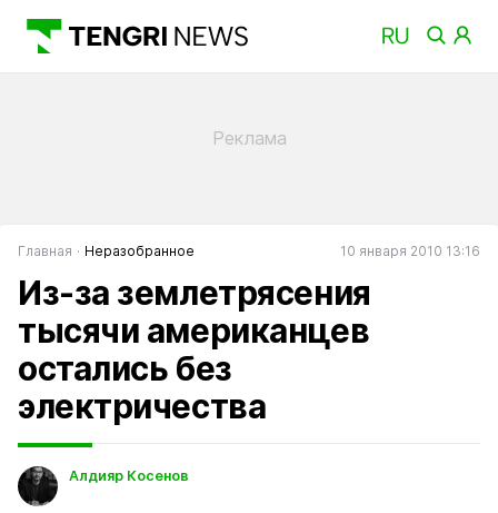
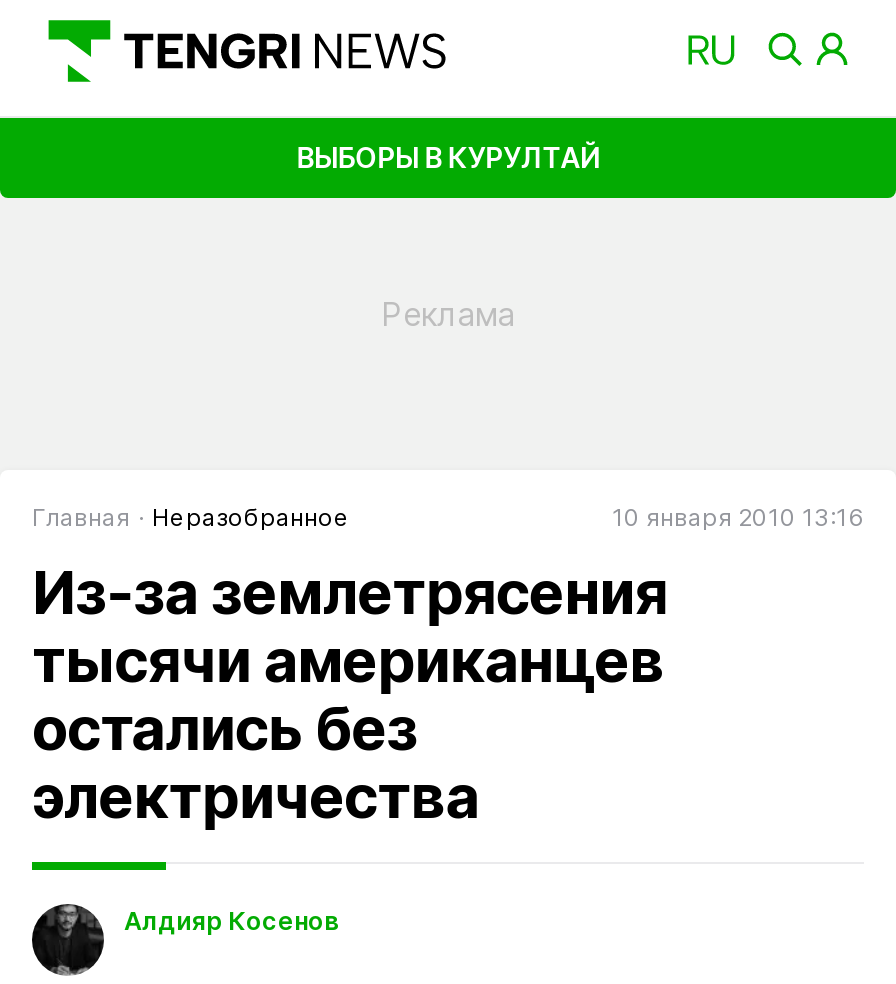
none -> [296,139,600,173] ВЫБОРЫ В КУРУЛТАЙ

